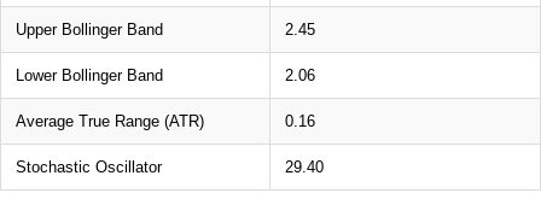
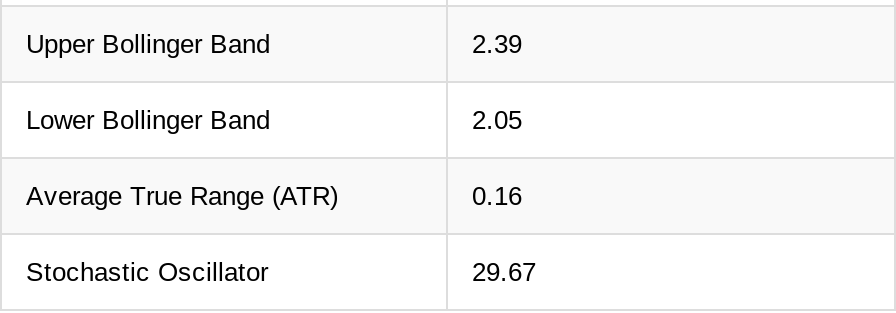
[285,21,315,39] 2.45 -> [472,29,522,59] 2.39
[285,66,315,84] 2.06 -> [472,105,522,135] 2.05
[285,158,324,176] 29.40 -> [472,257,536,287] 29.67

